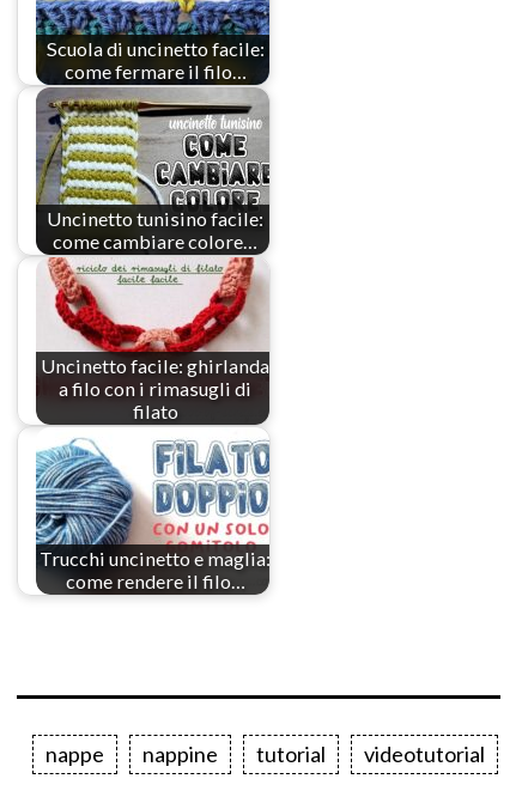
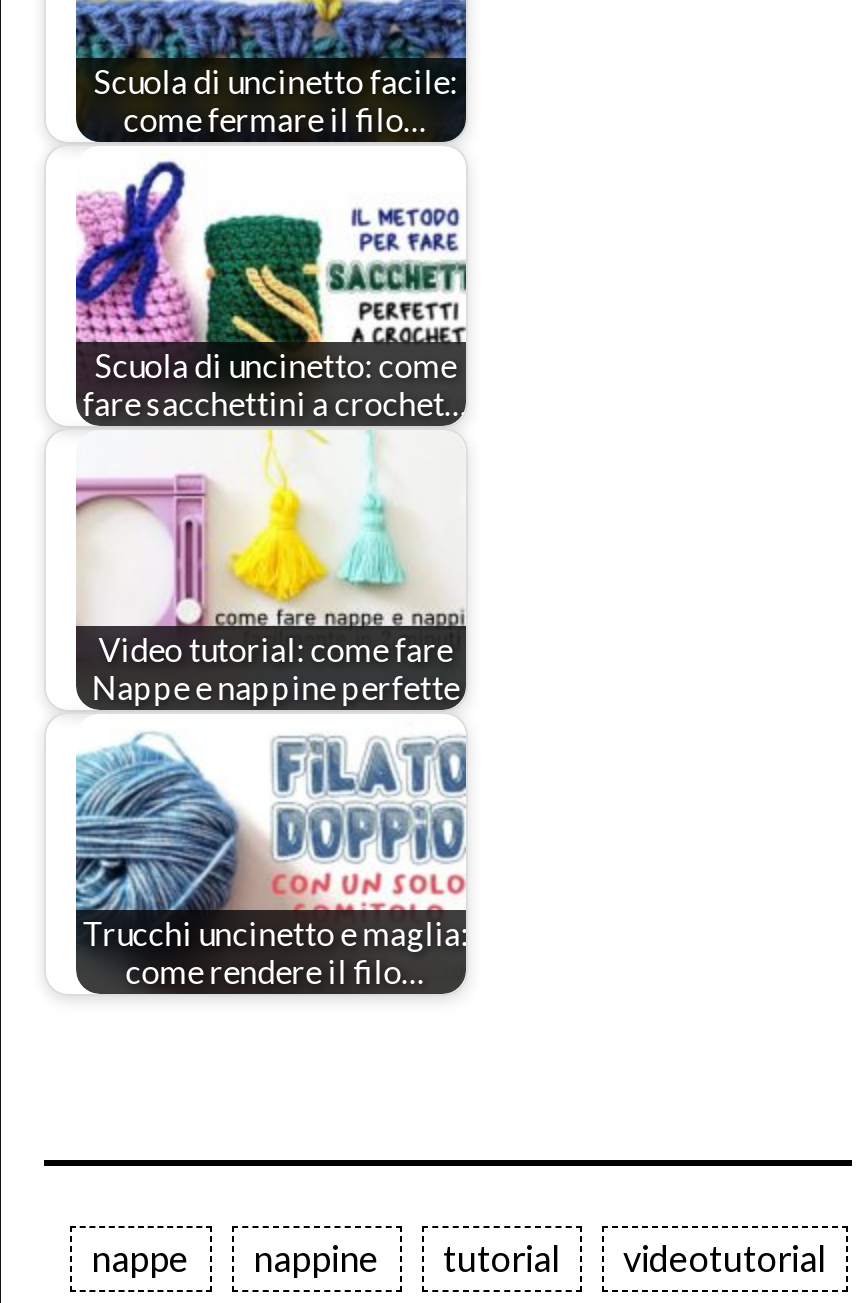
[35,86,271,253] [image] | Uncinetto tunisino facile: | come cambiare colore… -> [74,144,468,422] [image] | Scuola di uncinetto: come | fare sacchettini a crochet…
[37,262,270,423] [image] | Uncinetto facile: ghirlanda | a filo con i rimasugli di | filato -> [76,438,464,706] [image] | Video tutorial: come fare | Nappe e nappine perfette

